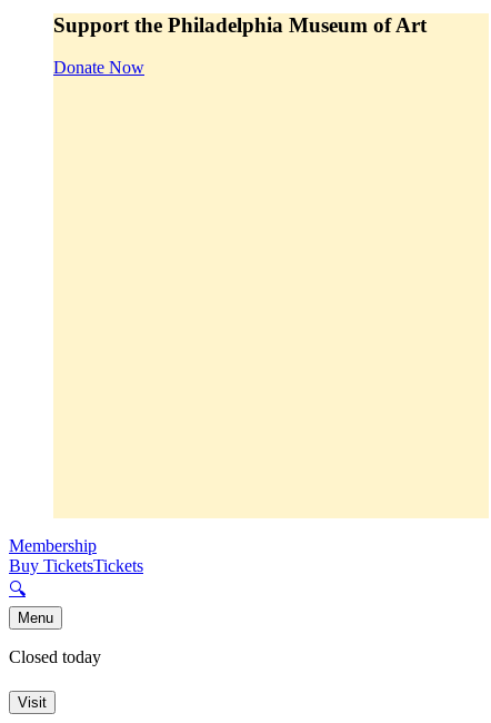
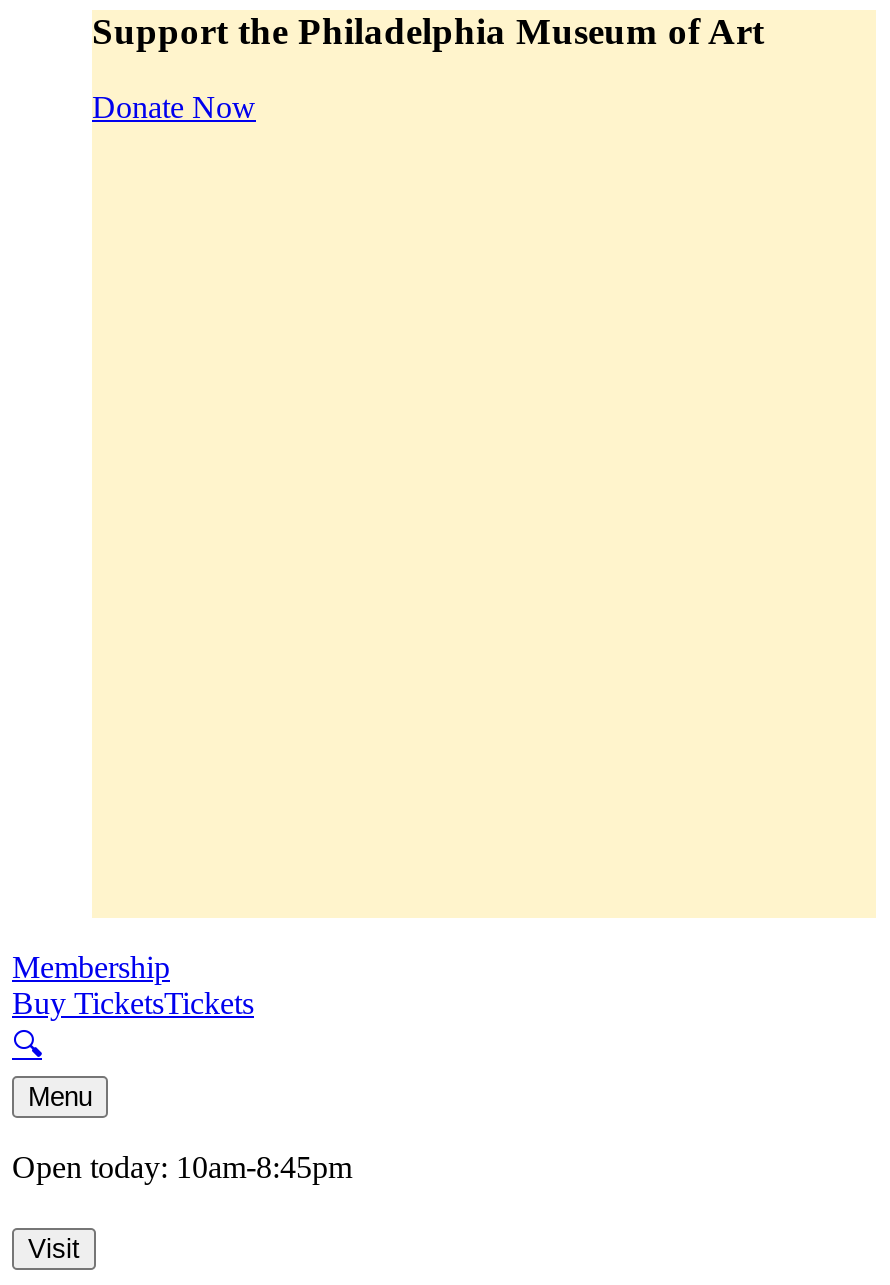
[9,648,101,667] Closed today -> [12,1151,352,1185] Open today: 10am-8:45pm

